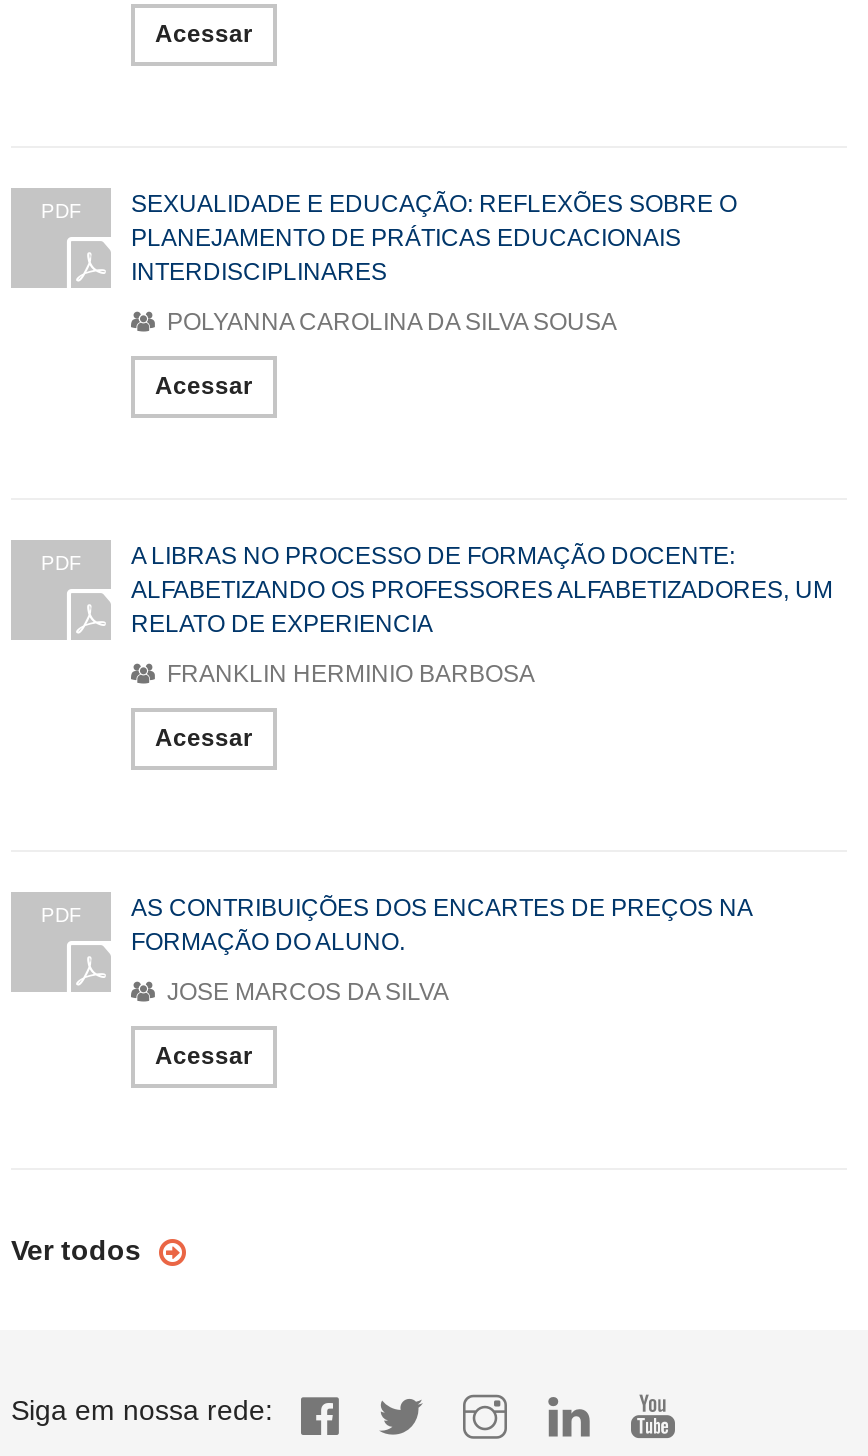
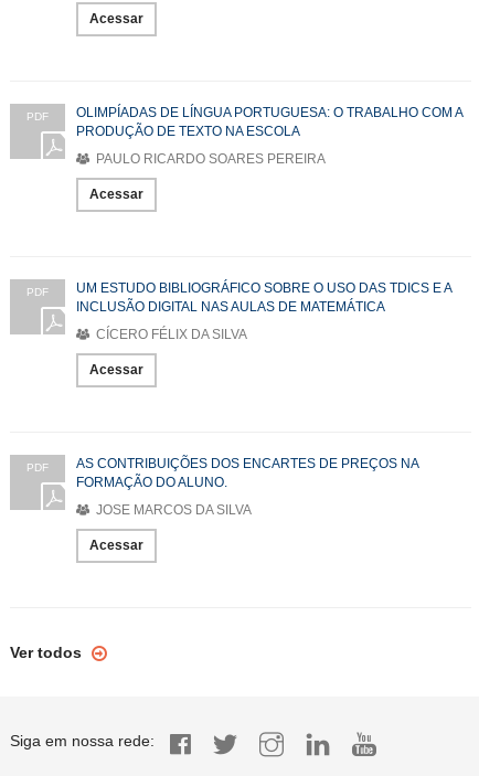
[131,190,737,286] SEXUALIDADE E EDUCAÇÃO: REFLEXÕES SOBRE O | PLANEJAMENTO DE PRÁTICAS EDUCACIONAIS | INTERDISCIPLINARES -> [76,105,462,139] OLIMPÍADAS DE LÍNGUA PORTUGUESA: O TRABALHO COM A | PRODUÇÃO DE TEXTO NA ESCOLA
[161,308,617,336] POLYANNA CAROLINA DA SILVA SOUSA -> [93,151,326,167] PAULO RICARDO SOARES PEREIRA
[131,542,833,638] A LIBRAS NO PROCESSO DE FORMAÇÃO DOCENTE: | ALFABETIZANDO OS PROFESSORES ALFABETIZADORES, UM | RELATO DE EXPERIENCIA -> [76,280,451,314] UM ESTUDO BIBLIOGRÁFICO SOBRE O USO DAS TDICS E A | INCLUSÃO DIGITAL NAS AULAS DE MATEMÁTICA
[161,660,535,688] FRANKLIN HERMINIO BARBOSA -> [93,327,247,342] CÍCERO FÉLIX DA SILVA

